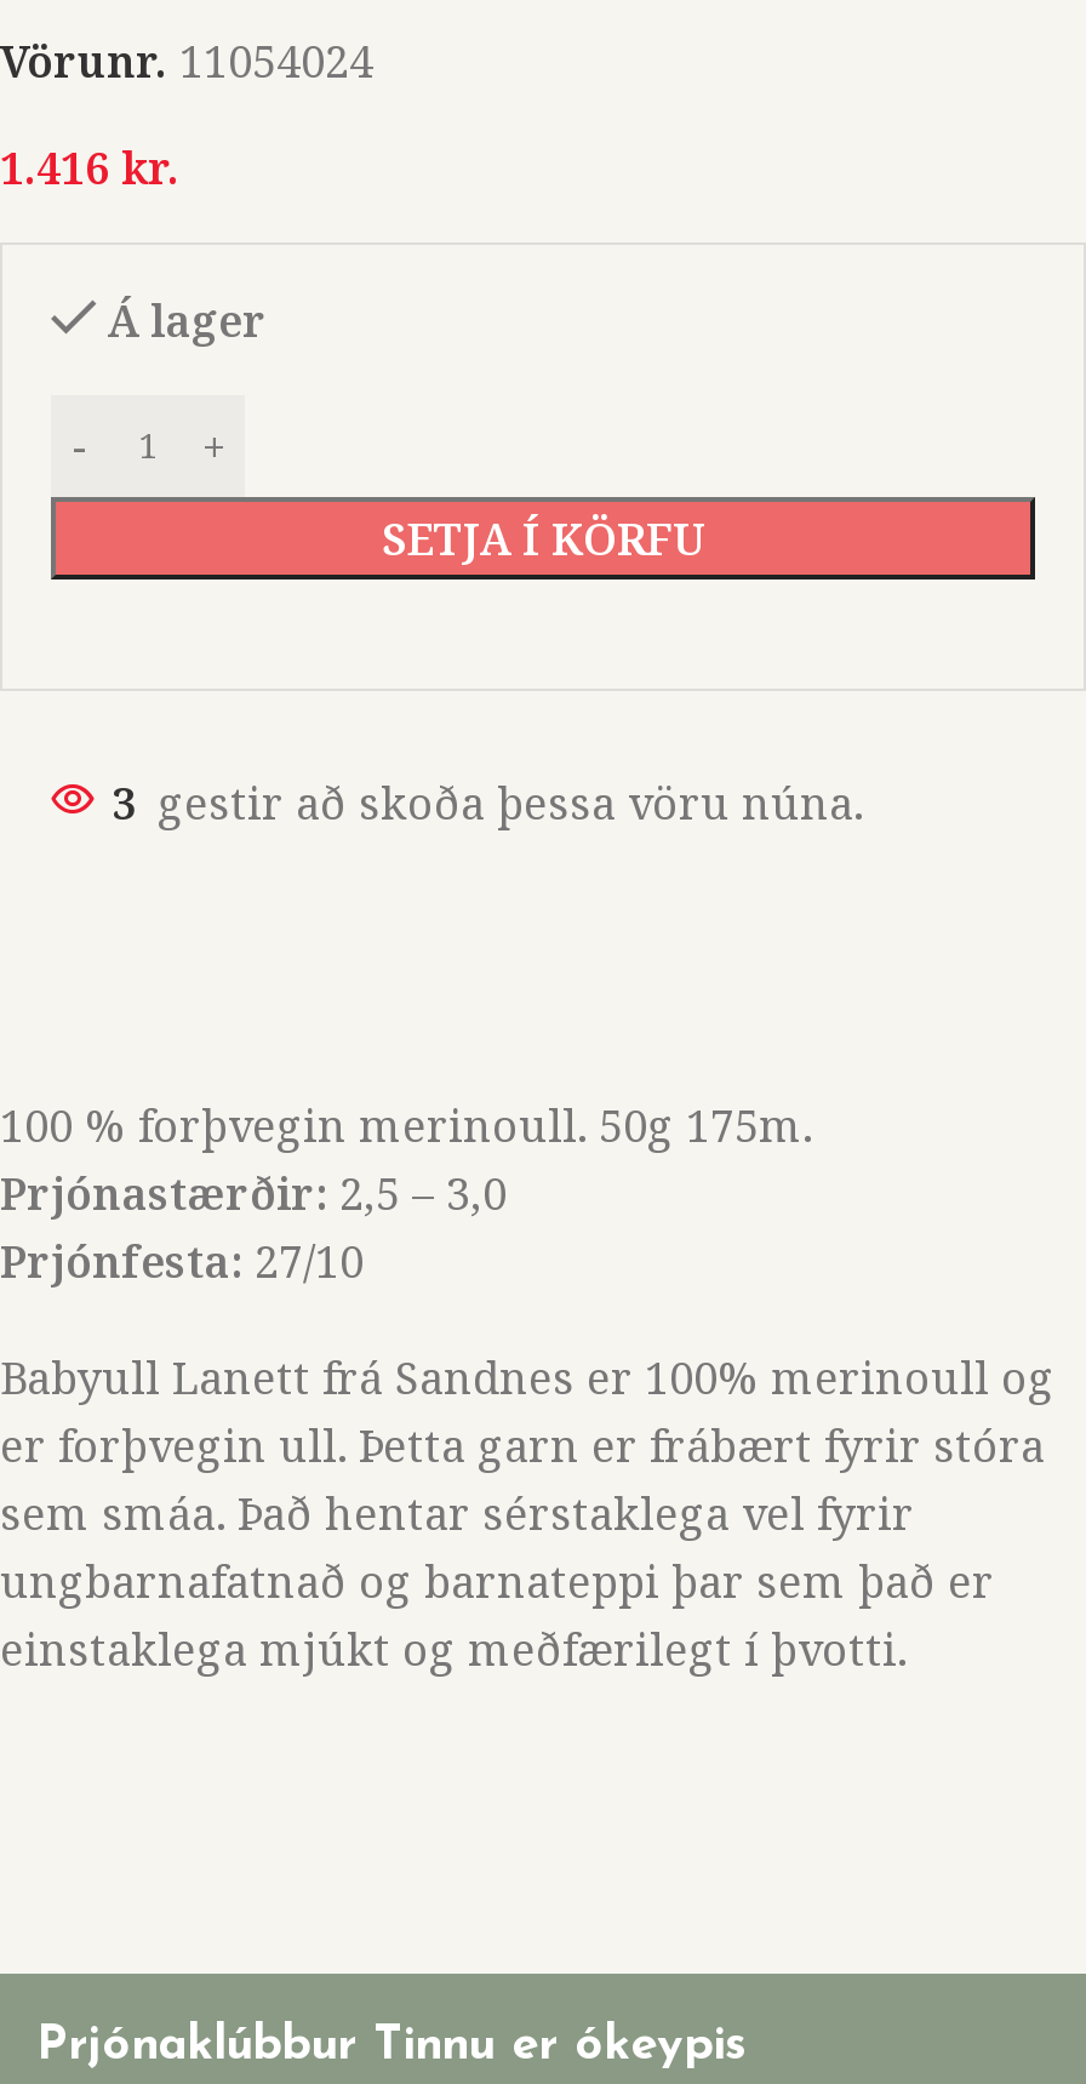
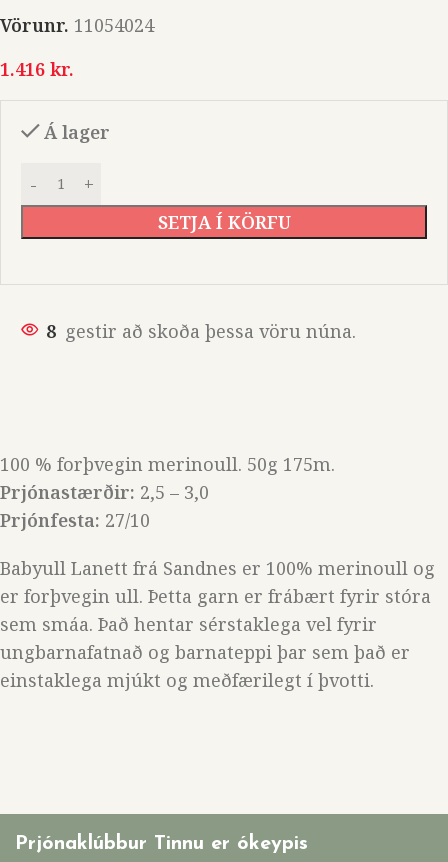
[112,773,863,831] 3 gestir að skoða þessa vöru núna. -> [46,319,356,343] 8 gestir að skoða þessa vöru núna.

